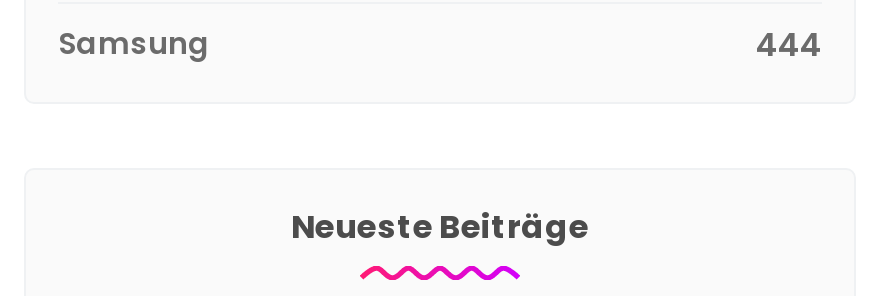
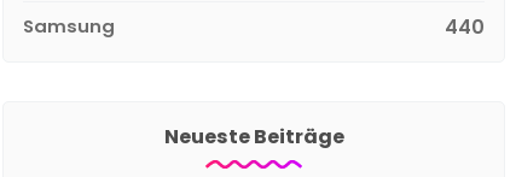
[756,23,822,69] 444 -> [445,14,485,41] 440

